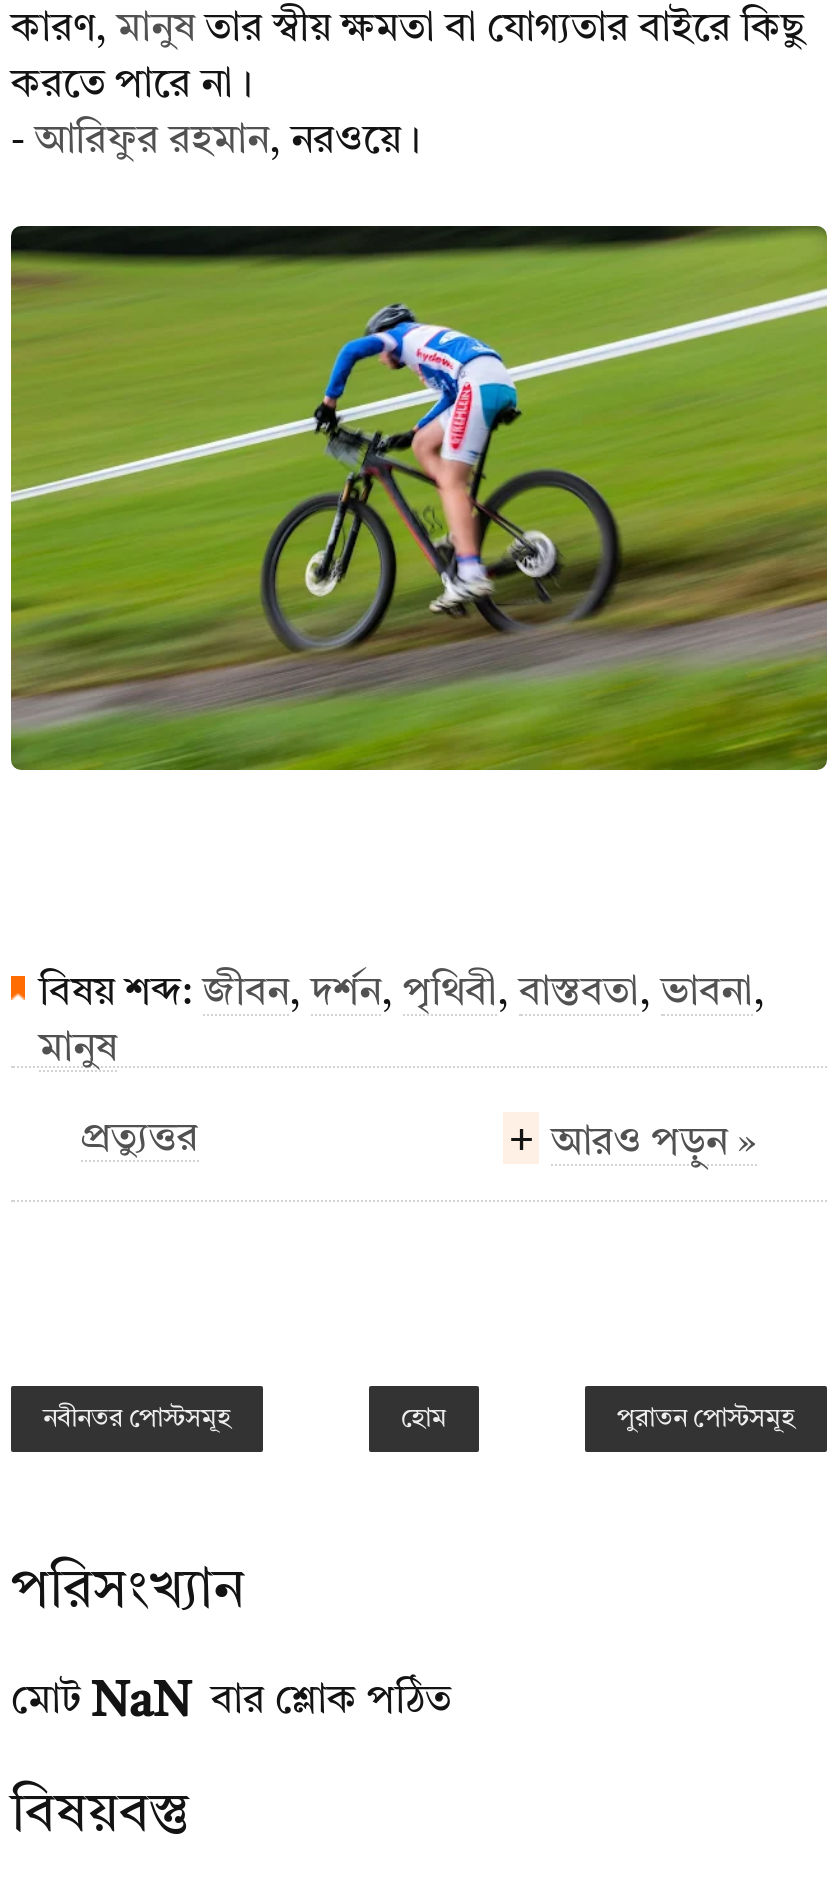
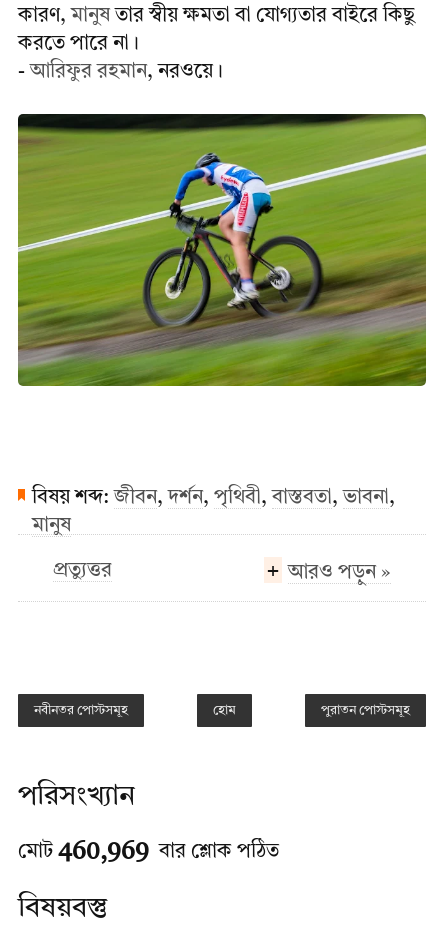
[11,1679,451,1727] মোট NaN বার শ্লোক পঠিত -> [18,841,279,865] মোট 460,969 বার শ্লোক পঠিত

